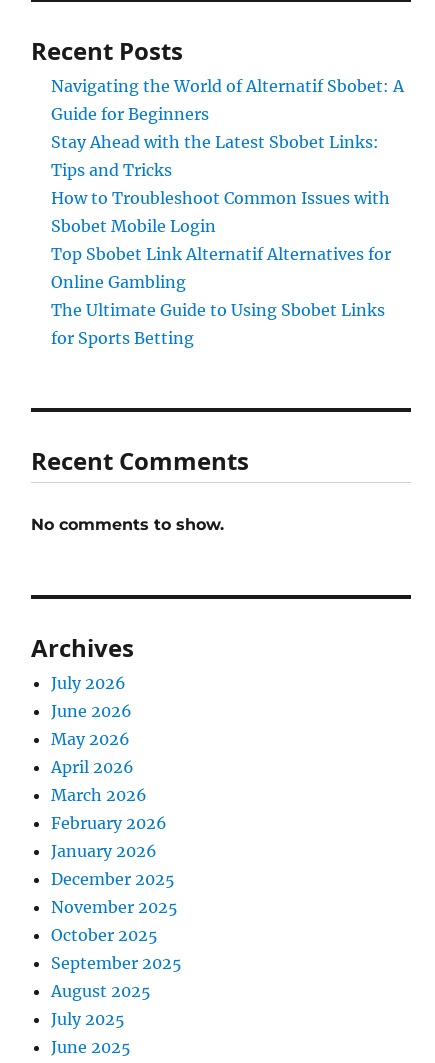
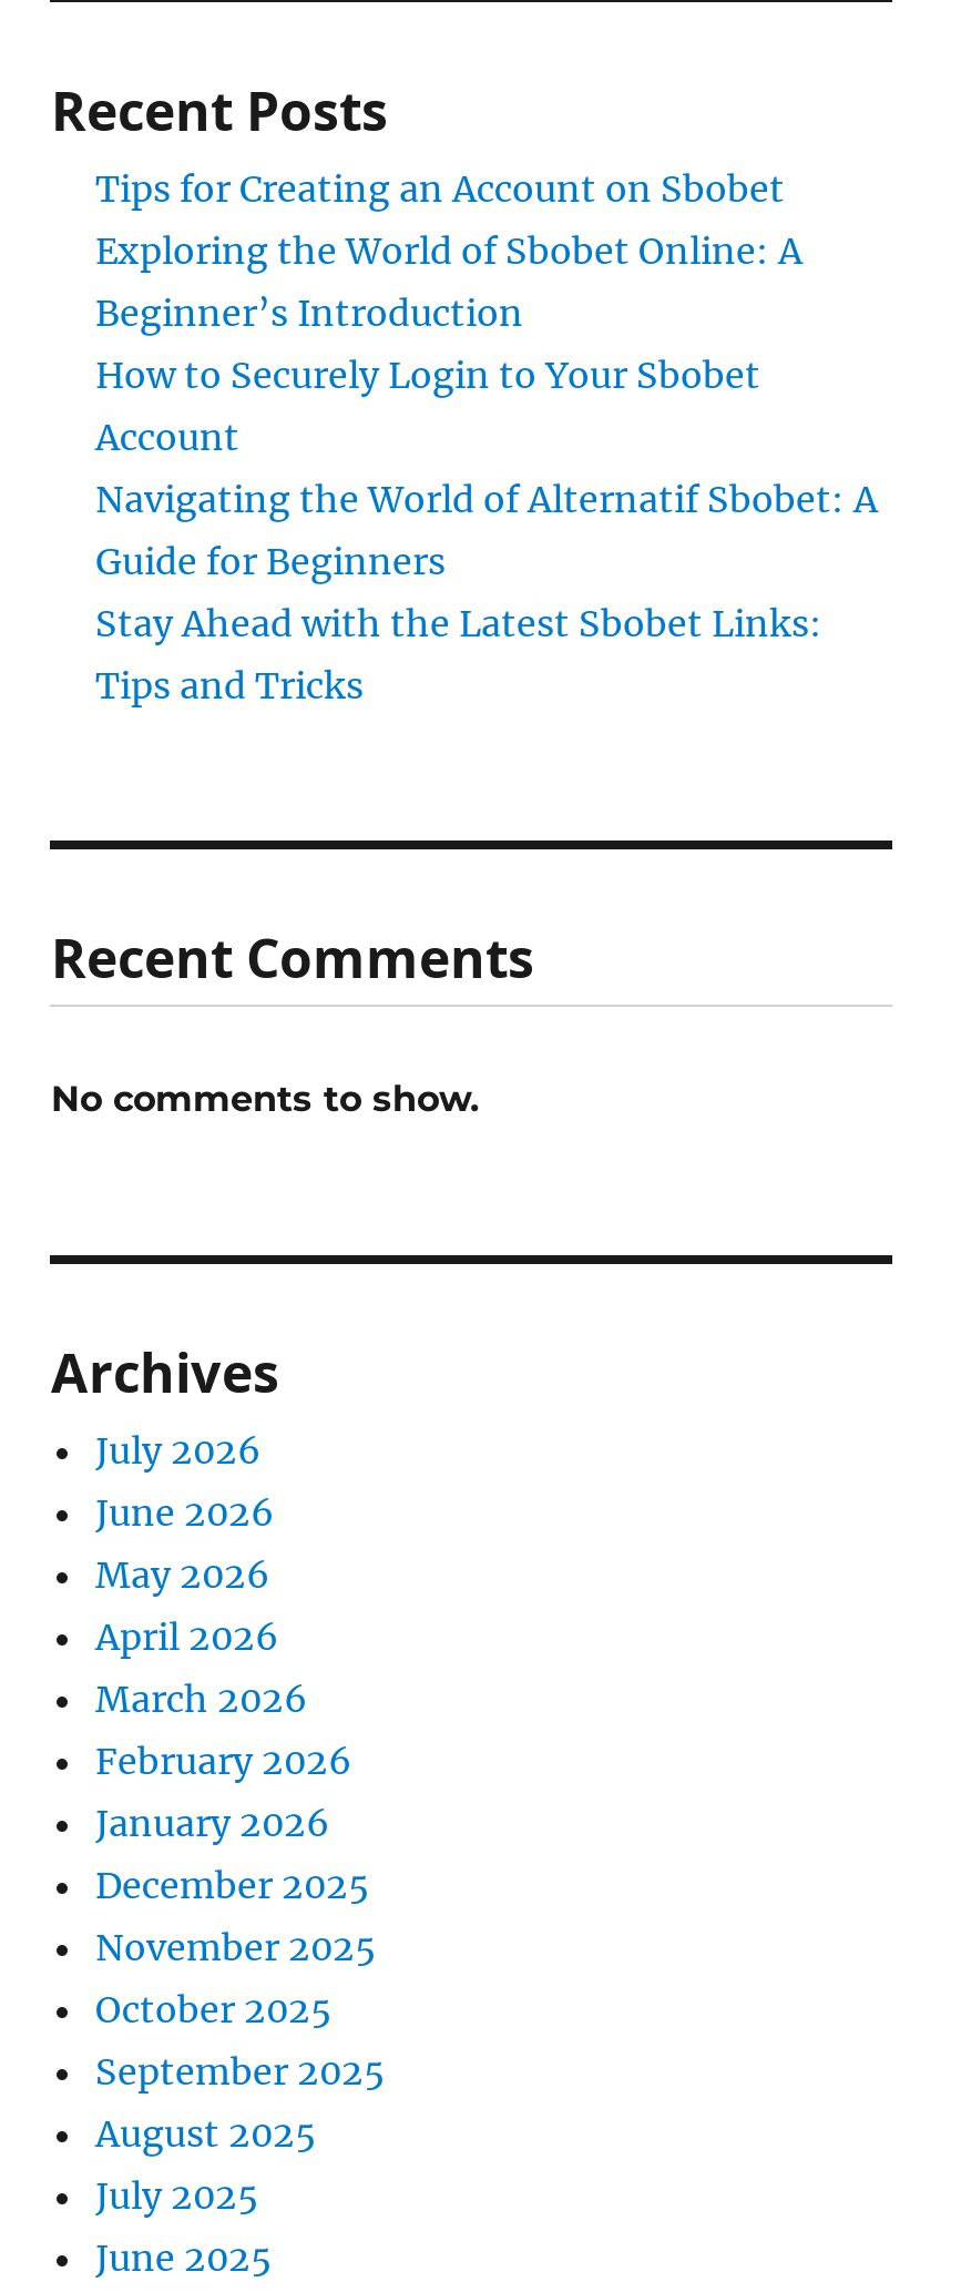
none -> [95,167,802,459] Tips for Creating an Account on Sbobet | Exploring the World of Sbobet Online: A | Beginner’s Introduction | How to Securely Login to Your Sbobet | Account
moved [51,76,404,180] -> [95,477,878,708]: Navigating the World of Alternatif Sbobet: A | Guide for Beginners | Stay Ahead with the Latest Sbobet Links: | Tips and Tricks
[51,188,391,348] How to Troubleshoot Common Issues with | Sbobet Mobile Login | Top Sbobet Link Alternatif Alternatives for | Online Gambling | The Ultimate Guide to Using Sbobet Links | for Sports Betting -> none

